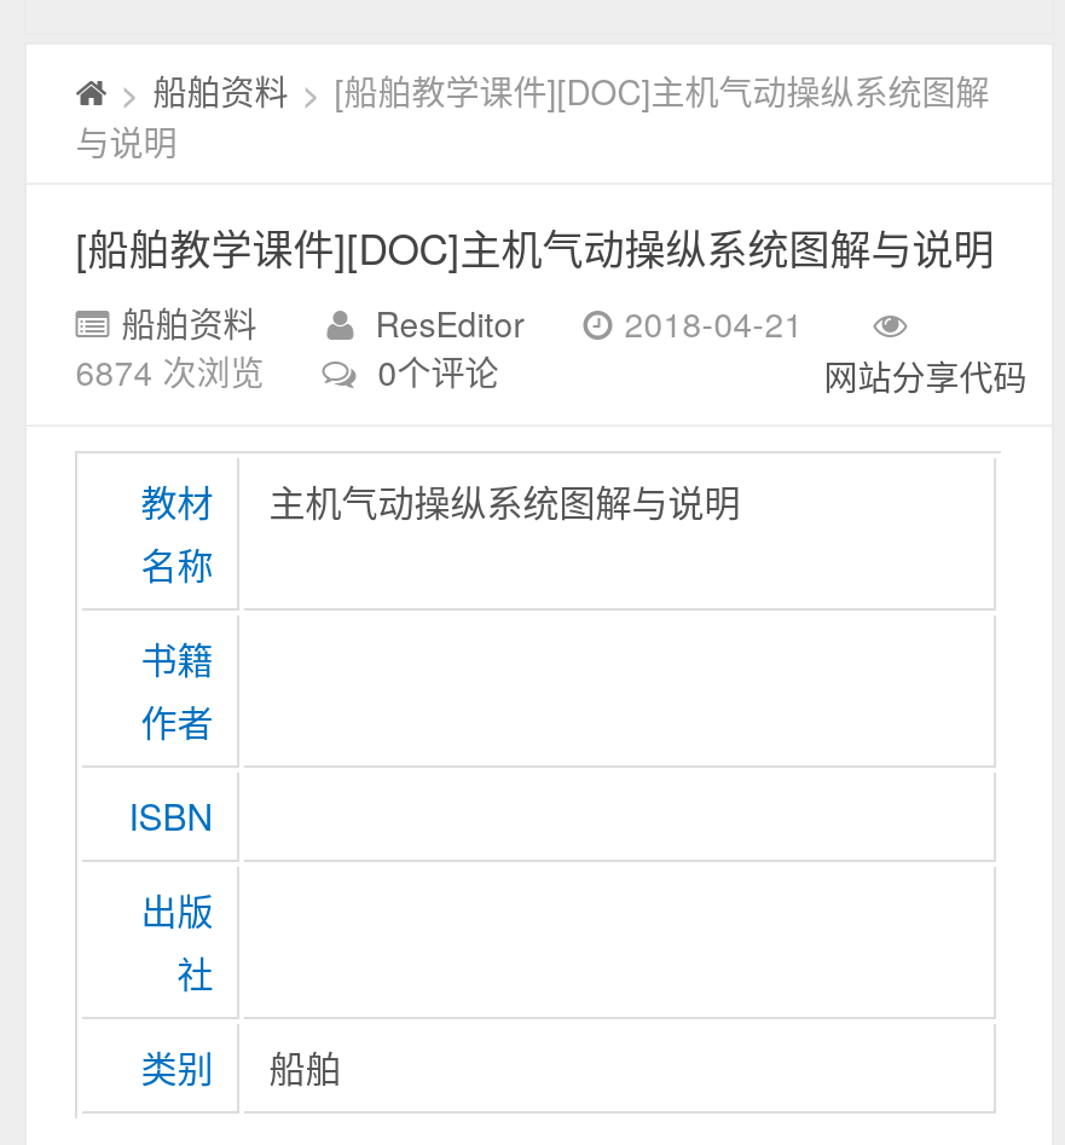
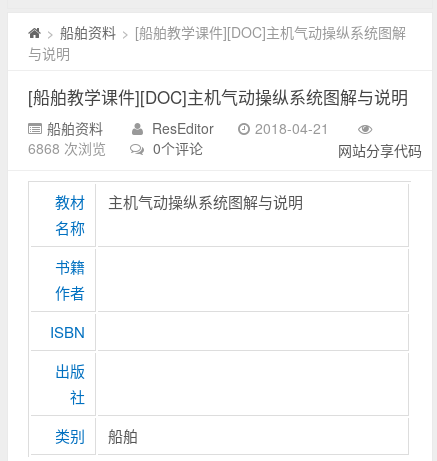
[75,347,264,395] 6874 次浏览 -> [28,138,106,158] 6868 次浏览

